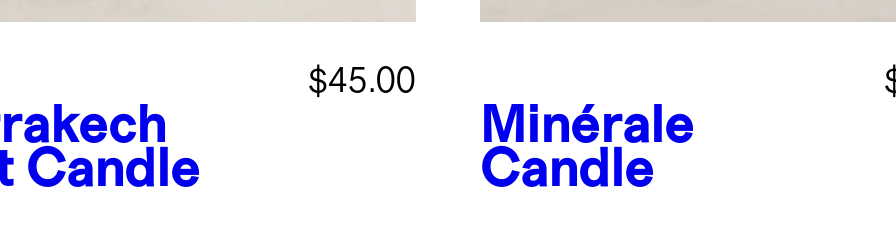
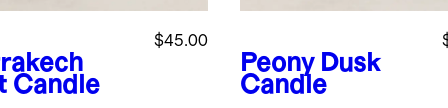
[480,100,694,152] Minérale -> [240,50,380,76] Peony Dusk

